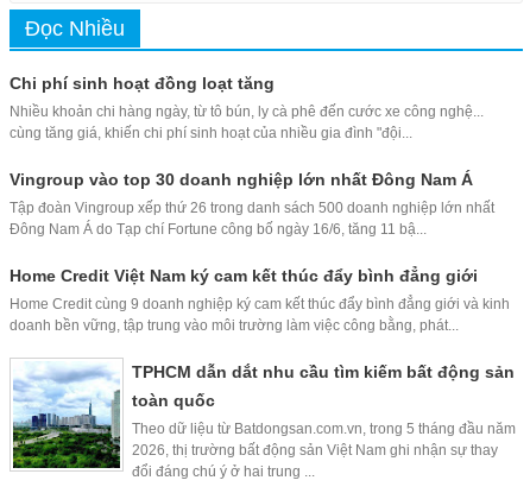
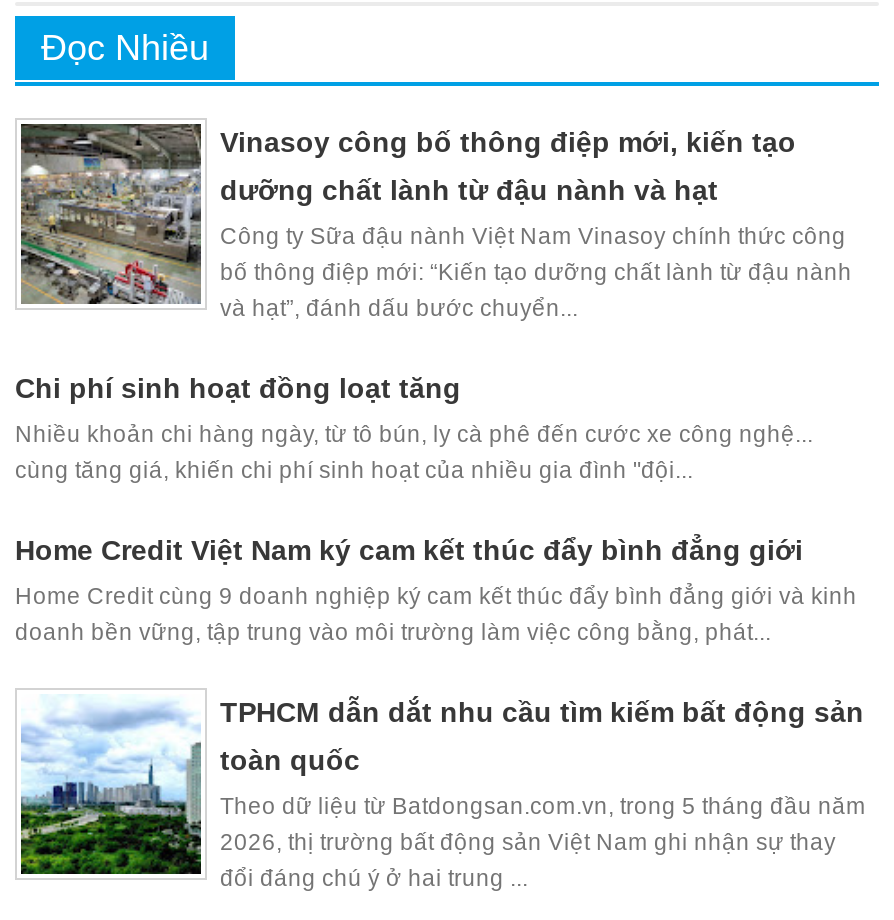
none -> [19,122,852,320] [image] | Vinasoy công bố thông điệp mới, kiến tạo | dưỡng chất lành từ đậu nành và hạt | Công ty Sữa đậu nành Việt Nam Vinasoy chính thức công | bố thông điệp mới: “Kiến tạo dưỡng chất lành từ đậu nành | và hạt”, đánh dấu bước chuyển...
moved [10,74,484,140] -> [15,371,813,482]: Chi phí sinh hoạt đồng loạt tăng | Nhiều khoản chi hàng ngày, từ tô bún, ly cà phê đến cước xe công nghệ... | cùng tăng giá, khiến chi phí sinh hoạt của nhiều gia đình "đội...
[10,170,494,237] Vingroup vào top 30 doanh nghiệp lớn nhất Đông Nam Á | Tập đoàn Vingroup xếp thứ 26 trong danh sách 500 doanh nghiệp lớn nhất | Đông Nam Á do Tạp chí Fortune công bố ngày 16/6, tăng 11 bậ... -> none

